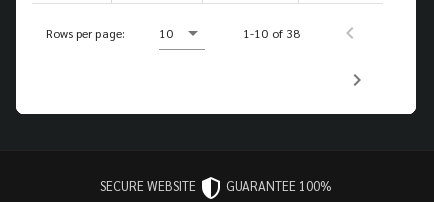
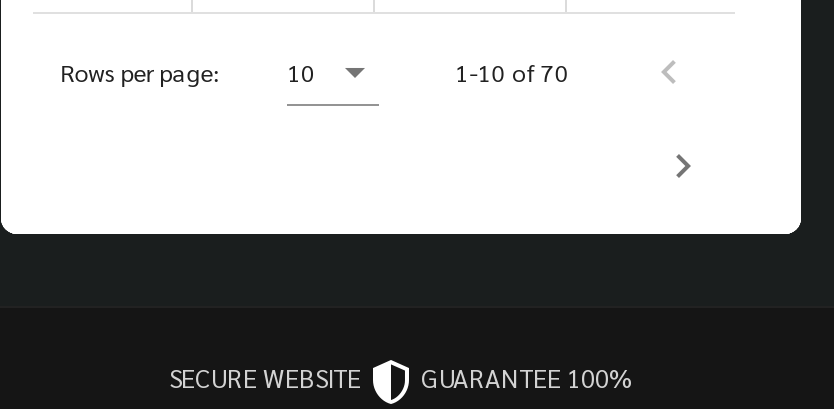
[243,25,300,41] 1-10 of 38 -> [455,56,569,88] 1-10 of 70

